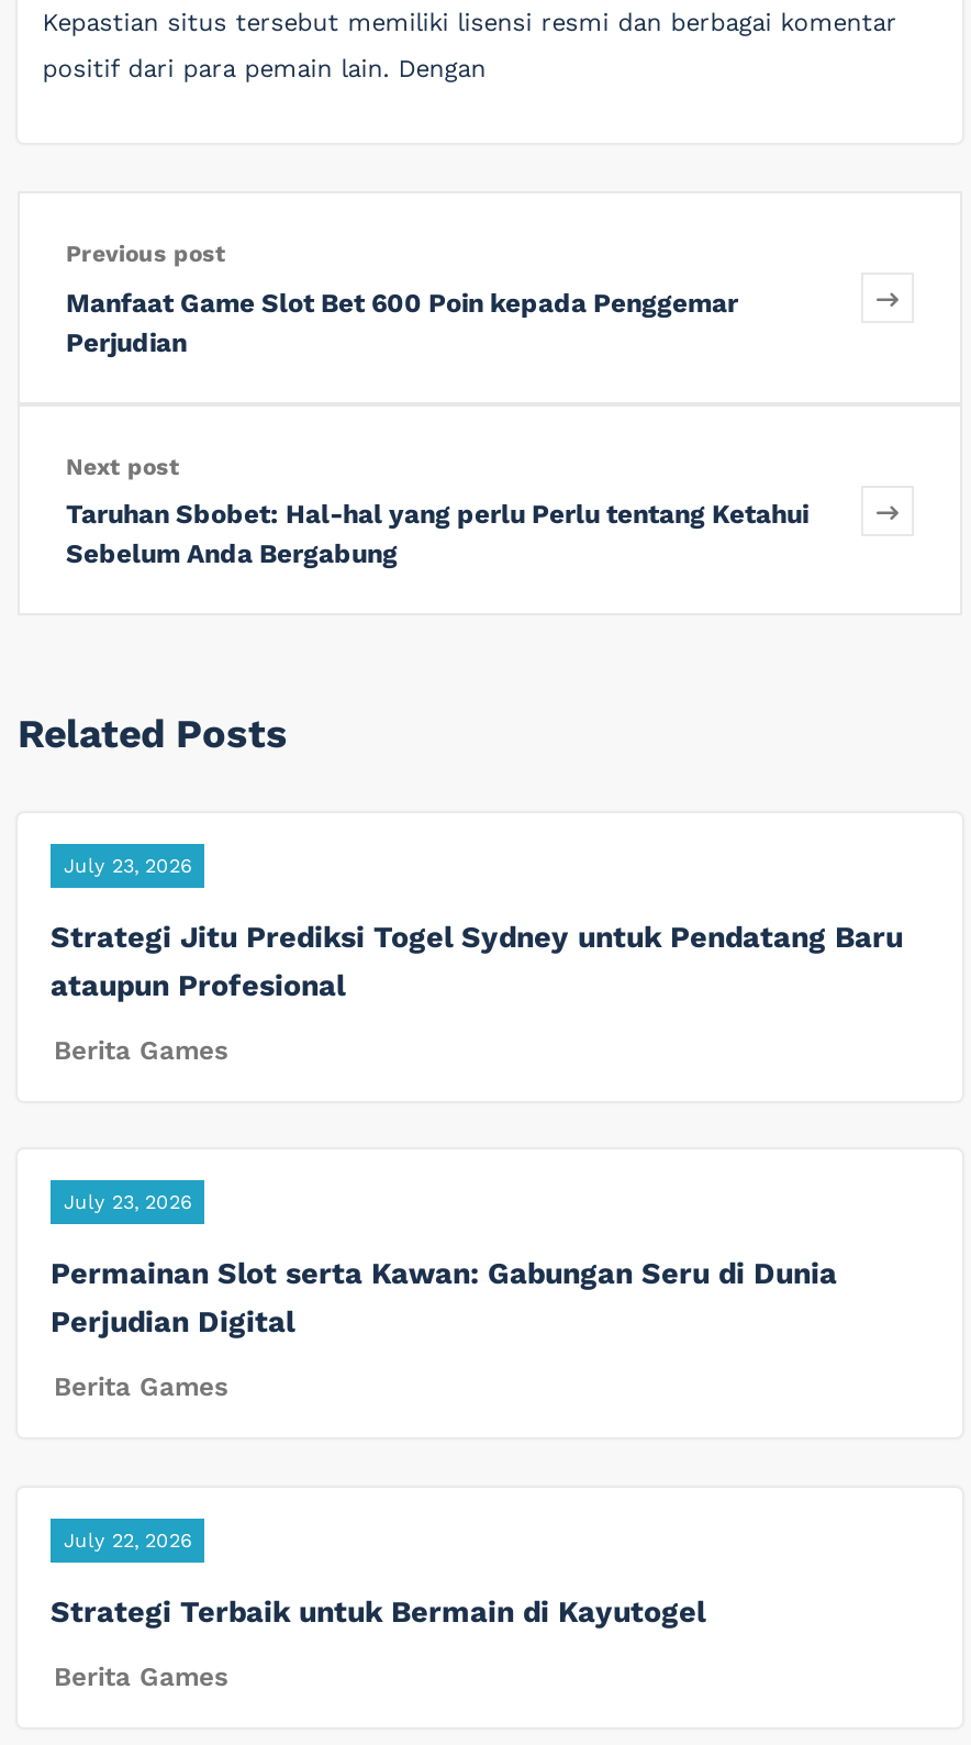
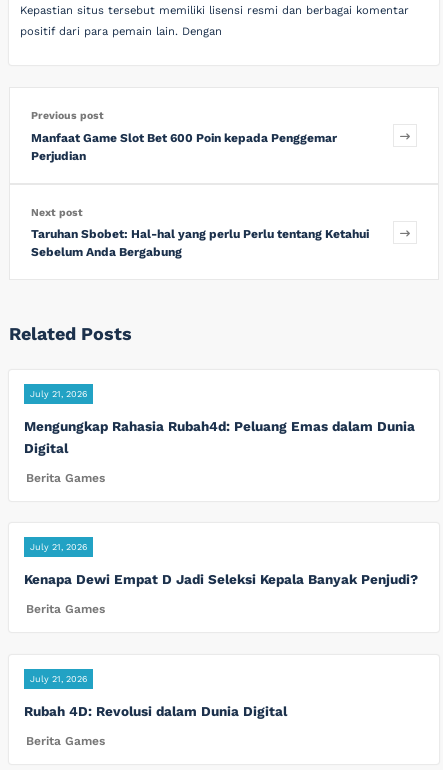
[64,855,191,877] July 23, 2026 -> [30,389,87,399] July 21, 2026
[51,918,903,1002] Strategi Jitu Prediksi Togel Sydney untuk Pendatang Baru | ataupun Profesional -> [24,418,415,456] Mengungkap Rahasia Rubah4d: Peluang Emas dalam Dunia | Digital
[64,1192,191,1214] July 23, 2026 -> [30,542,87,552] July 21, 2026
[51,1256,837,1339] Permainan Slot serta Kawan: Gabungan Seru di Dunia | Perjudian Digital -> [24,571,418,587] Kenapa Dewi Empat D Jadi Seleksi Kepala Banyak Penjudi?
[64,1529,191,1551] July 22, 2026 -> [30,674,87,684] July 21, 2026
[51,1593,705,1628] Strategi Terbaik untuk Bermain di Kayutogel -> [24,703,287,719] Rubah 4D: Revolusi dalam Dunia Digital

